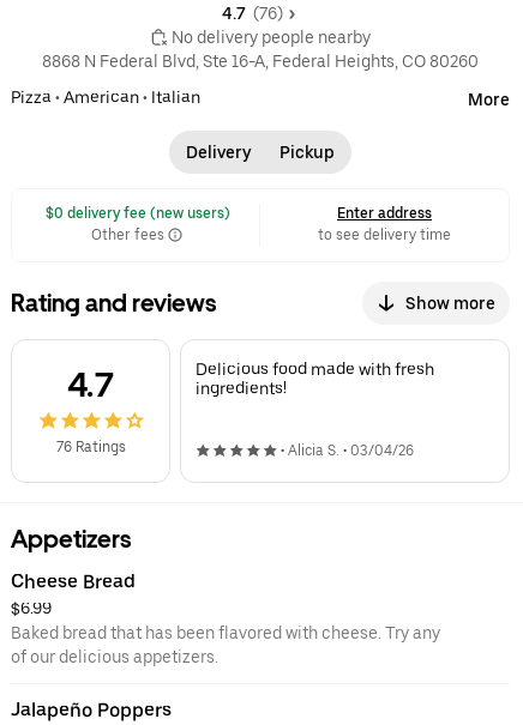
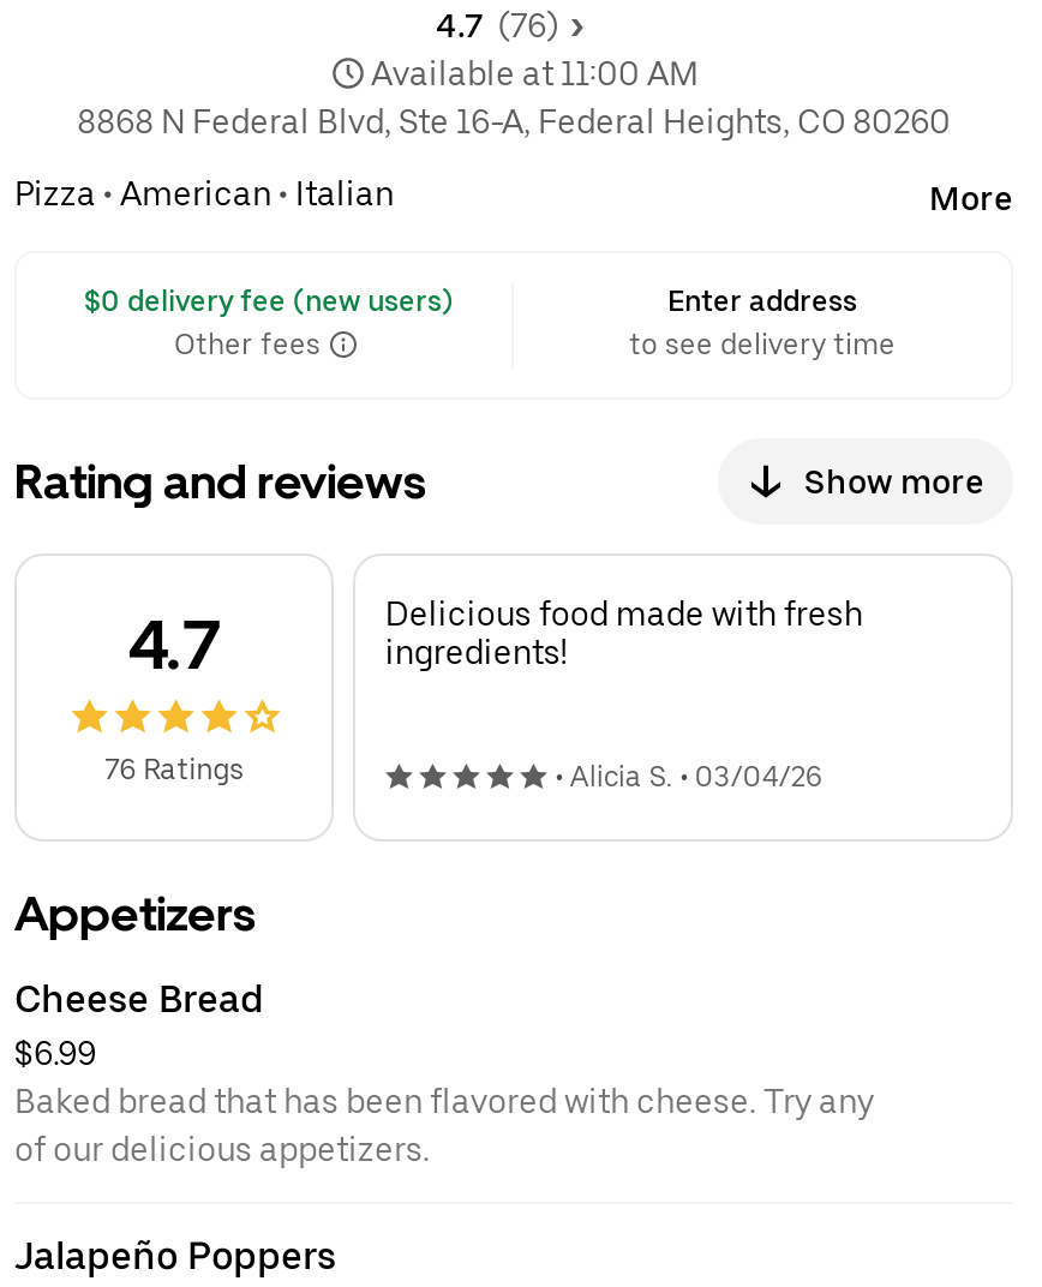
[171,27,370,46] No delivery people nearby -> [371,54,697,93] Available at 11:00 AM
[186,142,335,161] Delivery | Pickup -> none

